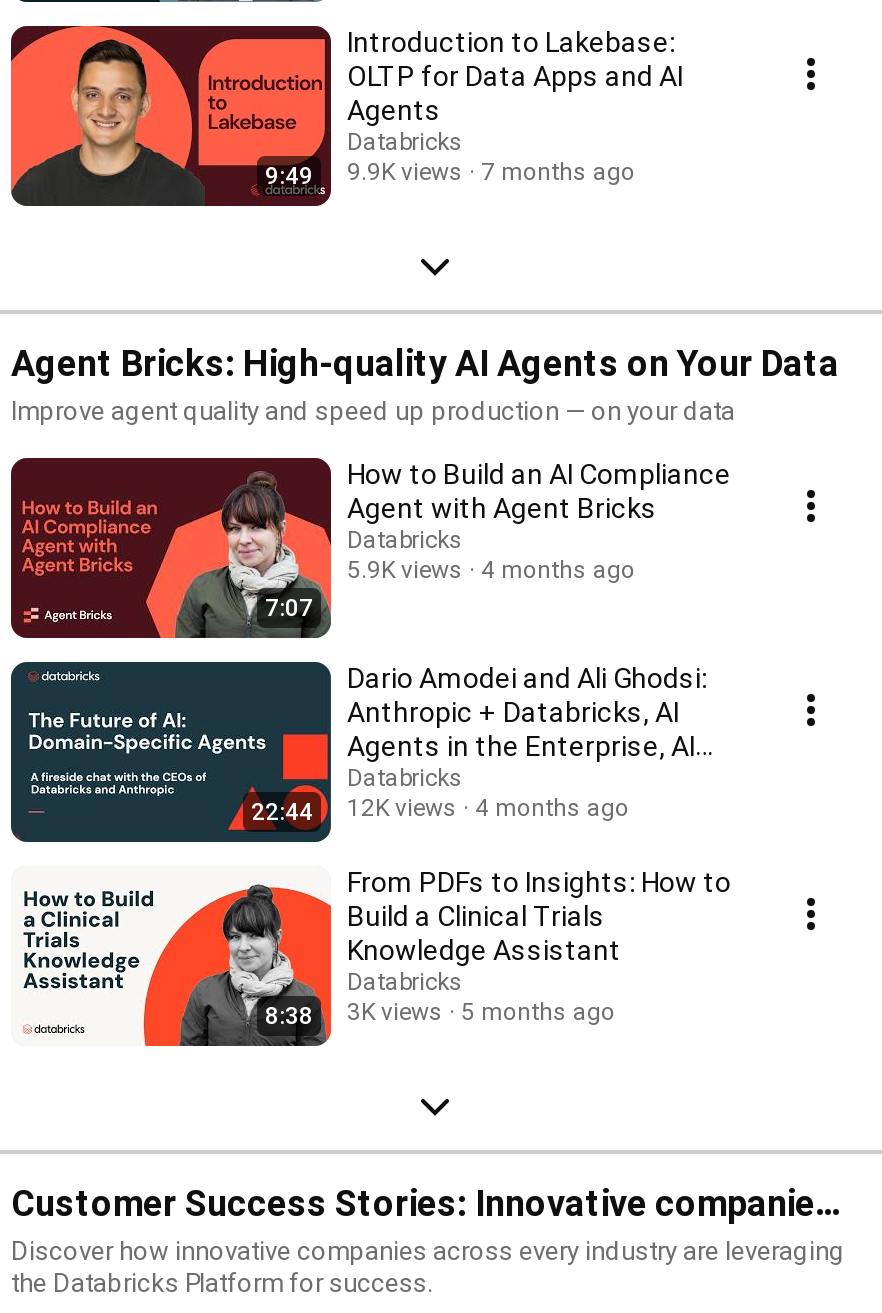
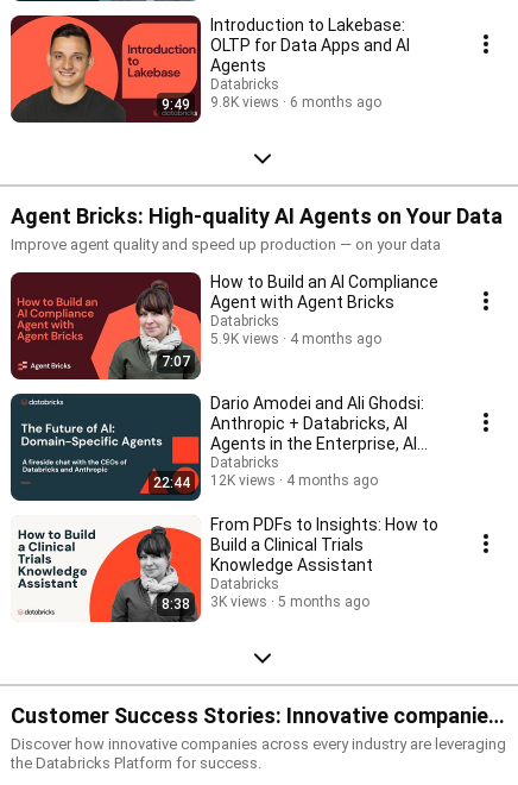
[347,157,463,185] 9.9K views -> [210,93,279,110] 9.8K views
[481,157,635,185] 7 months ago -> [290,93,381,110] 6 months ago

